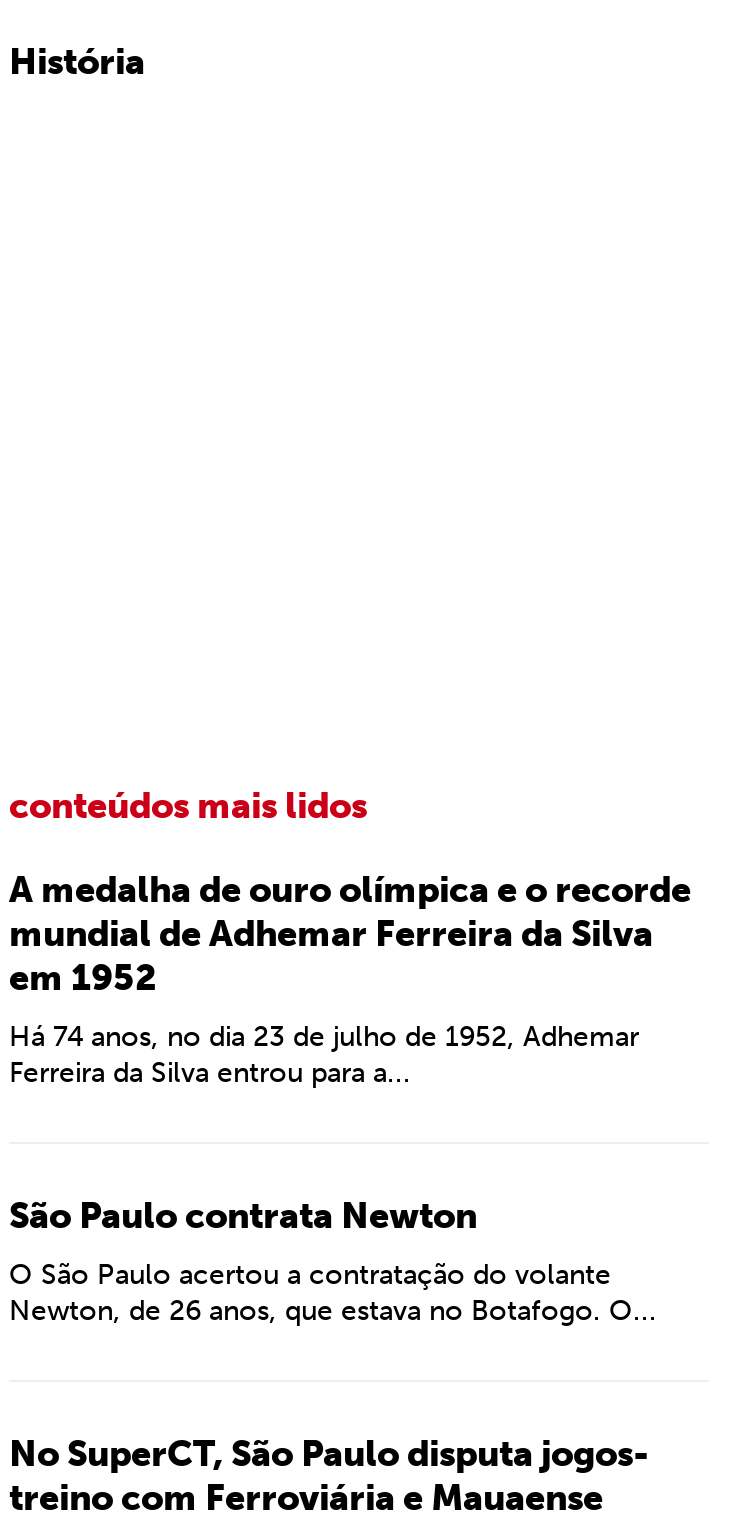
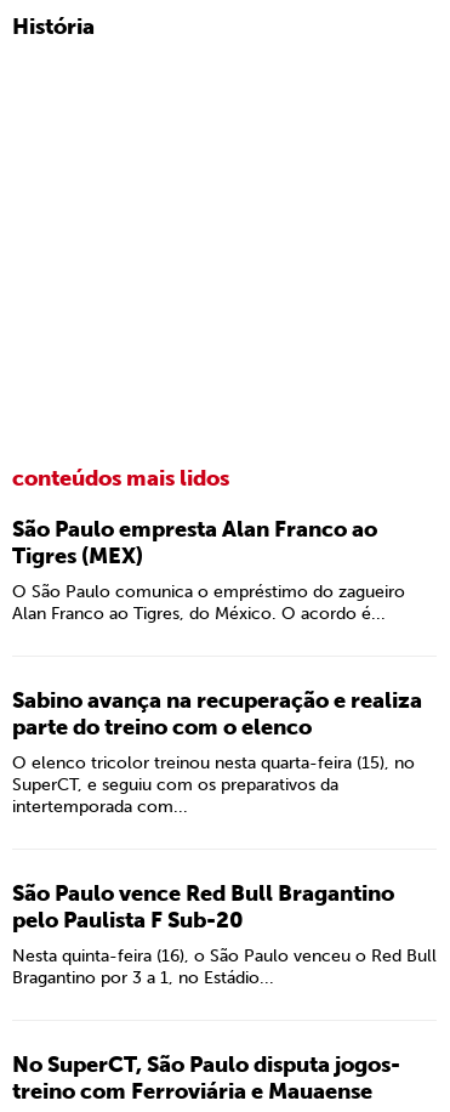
[9,868,691,1328] A medalha de ouro olímpica e o recorde | mundial de Adhemar Ferreira da Silva | em 1952 | Há 74 anos, no dia 23 de julho de 1952, Adhemar | Ferreira da Silva entrou para a... | São Paulo contrata Newton | O São Paulo acertou a contratação do volante | Newton, de 26 anos, que estava no Botafogo. O... -> [12,516,437,988] São Paulo empresta Alan Franco ao | Tigres (MEX) | O São Paulo comunica o empréstimo do zagueiro | Alan Franco ao Tigres, do México. O acordo é... | Sabino avança na recuperação e realiza | parte do treino com o elenco | O elenco tricolor treinou nesta quarta-feira (15), no | SuperCT, e seguiu com os preparativos da | intertemporada com... | São Paulo vence Red Bull Bragantino | pelo Paulista F Sub-20 | Nesta quinta-feira (16), o São Paulo venceu o Red Bull | Bragantino por 3 a 1, no Estádio...

